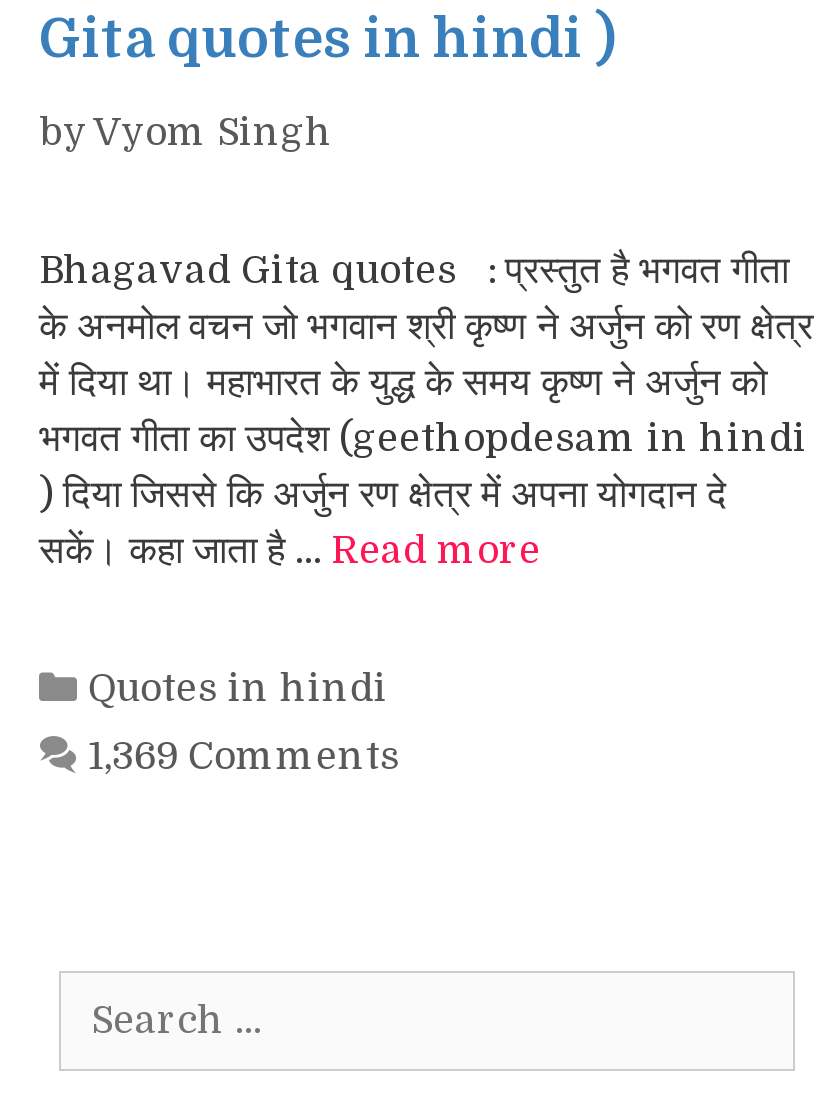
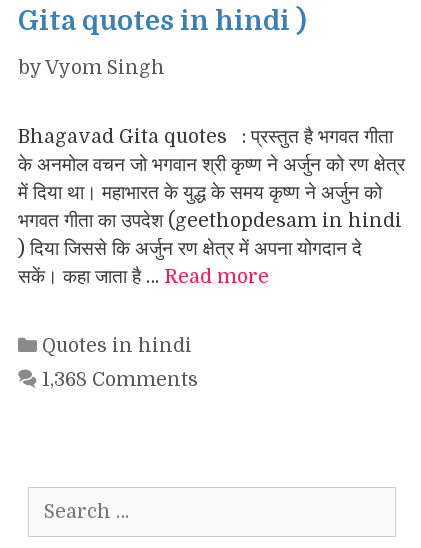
[88,734,400,778] 1,369 Comments -> [42,368,198,390] 1,368 Comments

